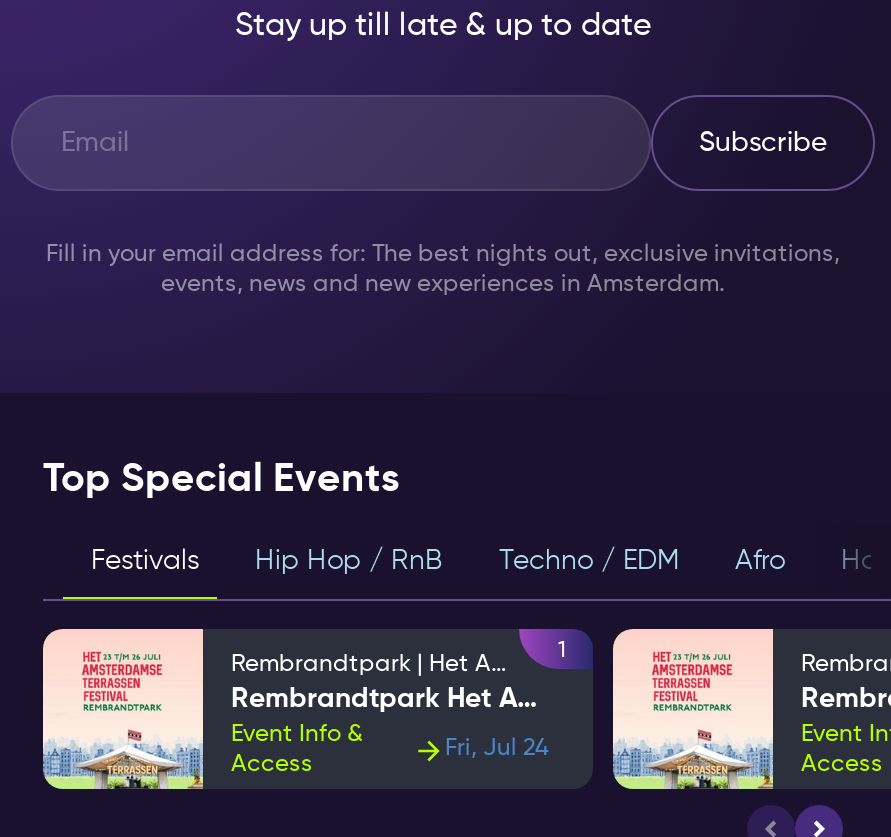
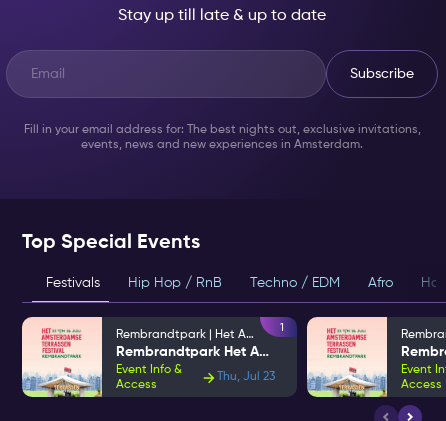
[445,737,549,761] Fri, Jul 24 -> [217,371,275,383] Thu, Jul 23

